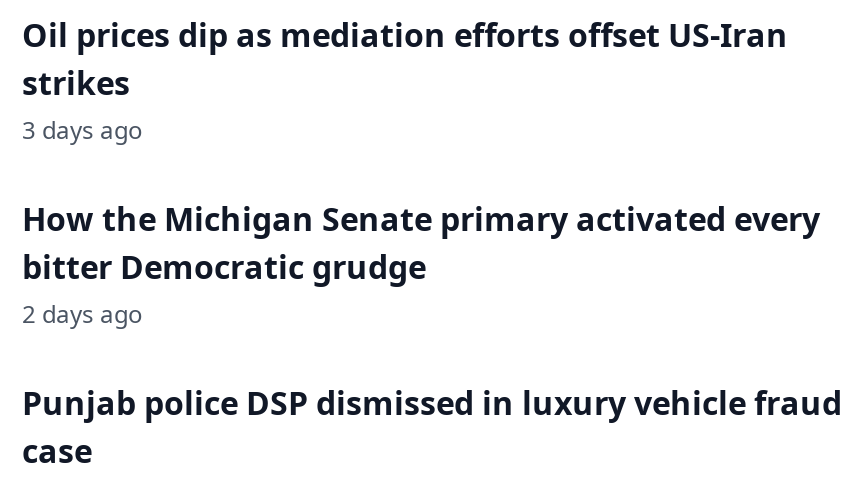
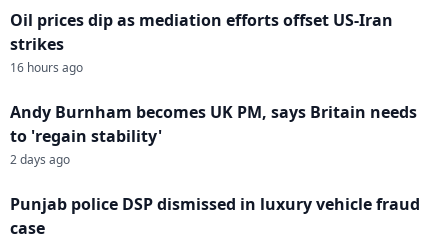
[22,113,142,147] 3 days ago -> [10,59,83,76] 16 hours ago
[22,197,820,289] How the Michigan Senate primary activated every | bitter Democratic grudge -> [10,101,417,147] Andy Burnham becomes UK PM, says Britain needs | to 'regain stability'

